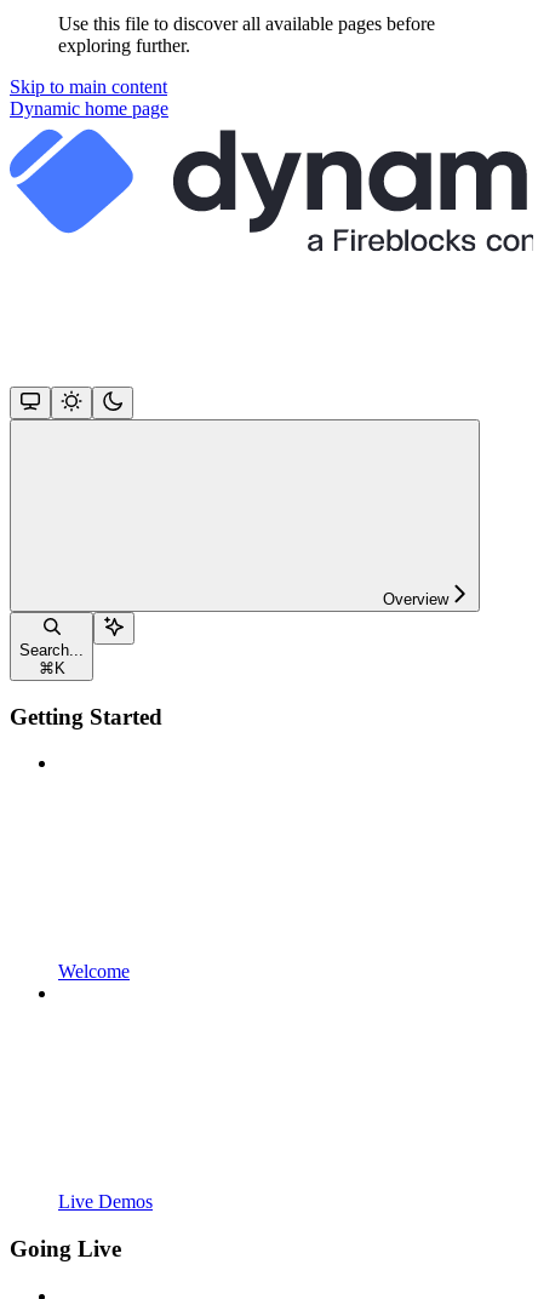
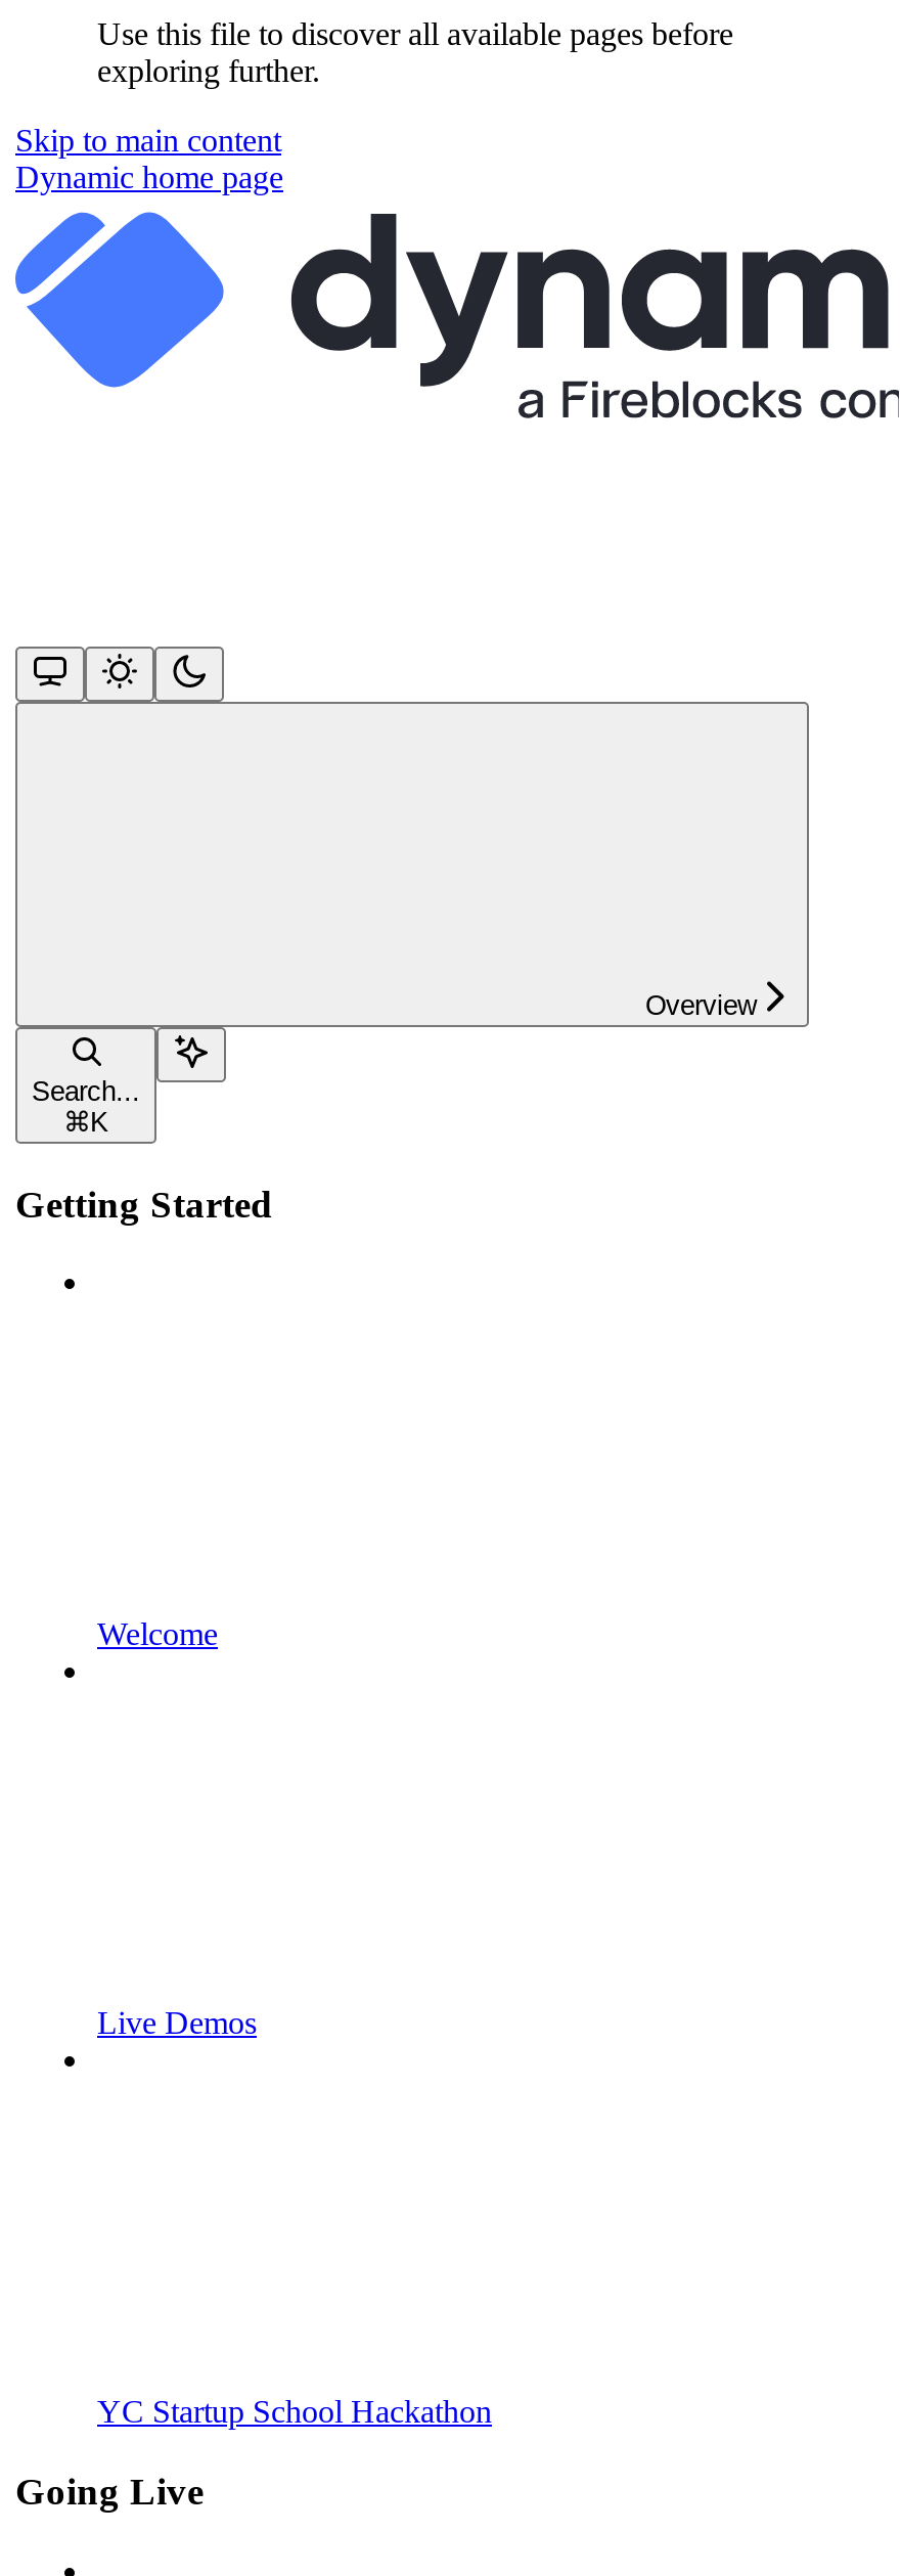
none -> [97,2394,492,2429] YC Startup School Hackathon

